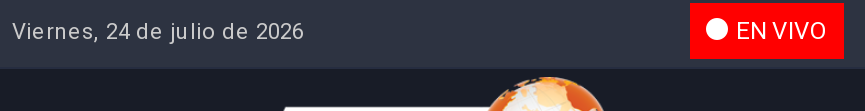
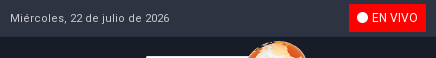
[12,18,304,44] Viernes, 24 de julio de 2026 -> [10,11,169,24] Miércoles, 22 de julio de 2026

